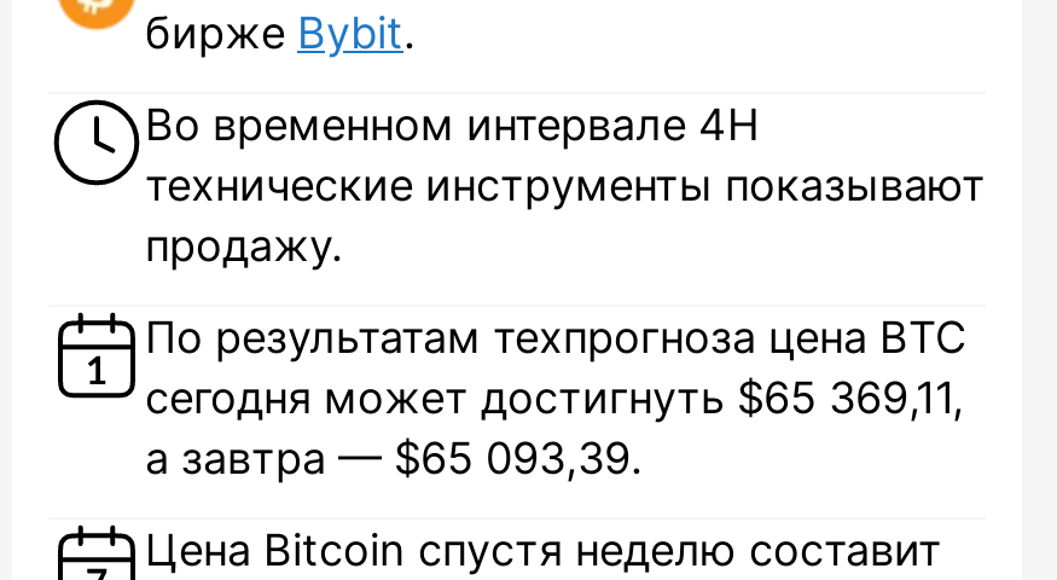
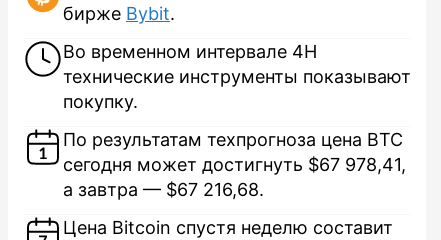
[145,219,343,270] продажу. -> [63,91,138,112] покупку.
[145,371,964,422] сегодня может достигнуть $65 369,11, -> [63,154,406,175] сегодня может достигнуть $67 978,41,
[145,432,643,482] а завтра — $65 093,39. -> [63,179,264,200] а завтра — $67 216,68.

